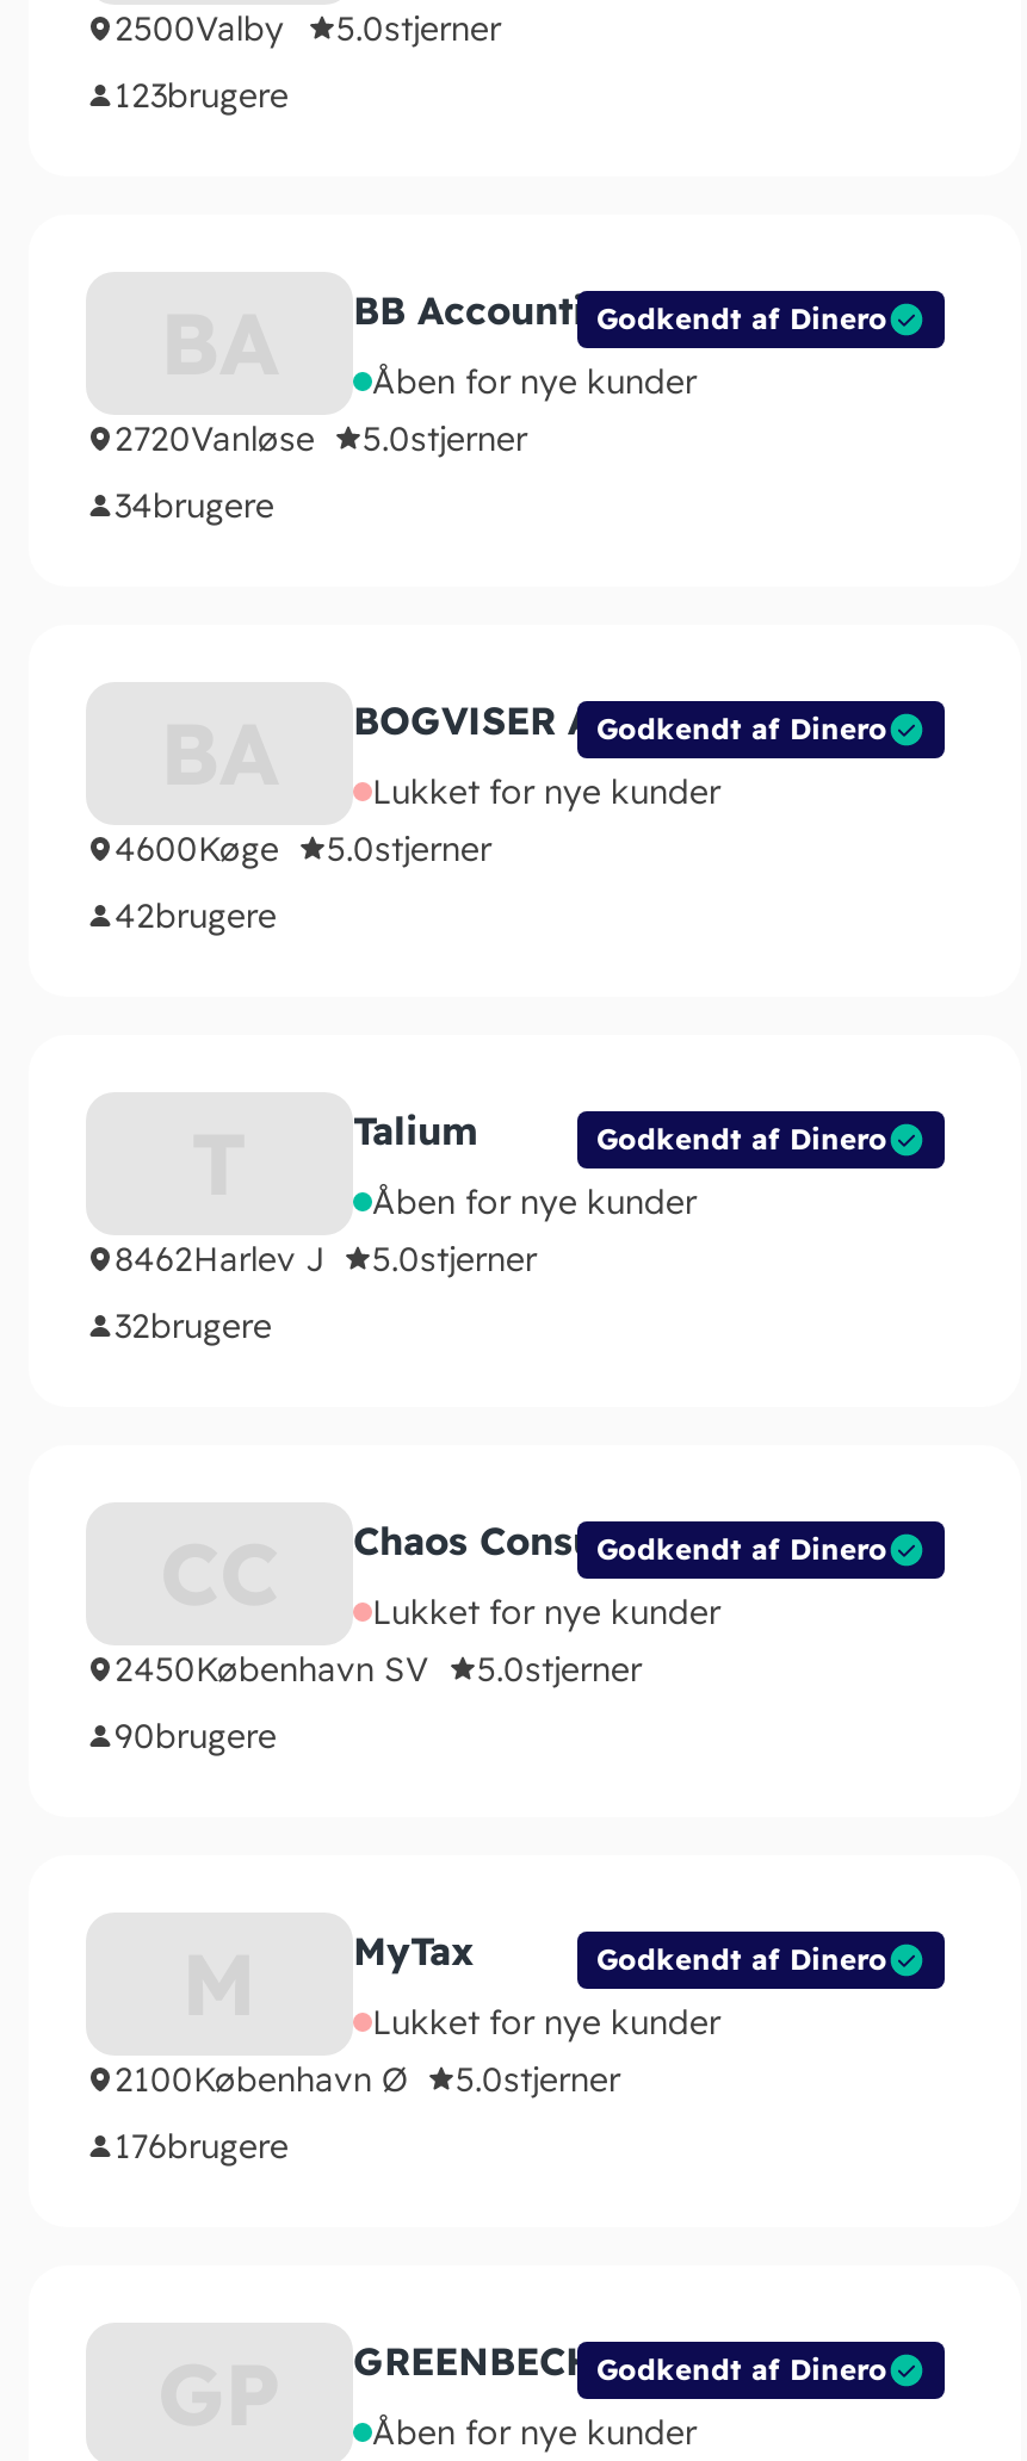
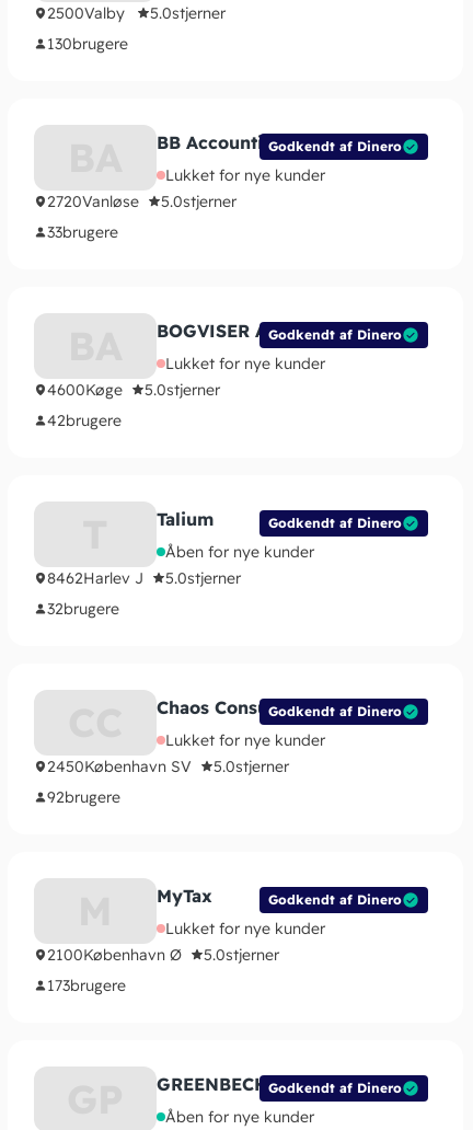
[115,75,289,118] 123brugere -> [47,34,128,54] 130brugere
[372,361,697,404] Åben for nye kunder -> [165,166,325,185] Lukket for nye kunder
[115,485,274,528] 34brugere -> [47,223,118,242] 33brugere
[115,1715,277,1758] 90brugere -> [47,788,120,807] 92brugere
[115,2125,289,2168] 176brugere -> [47,976,126,996] 173brugere

